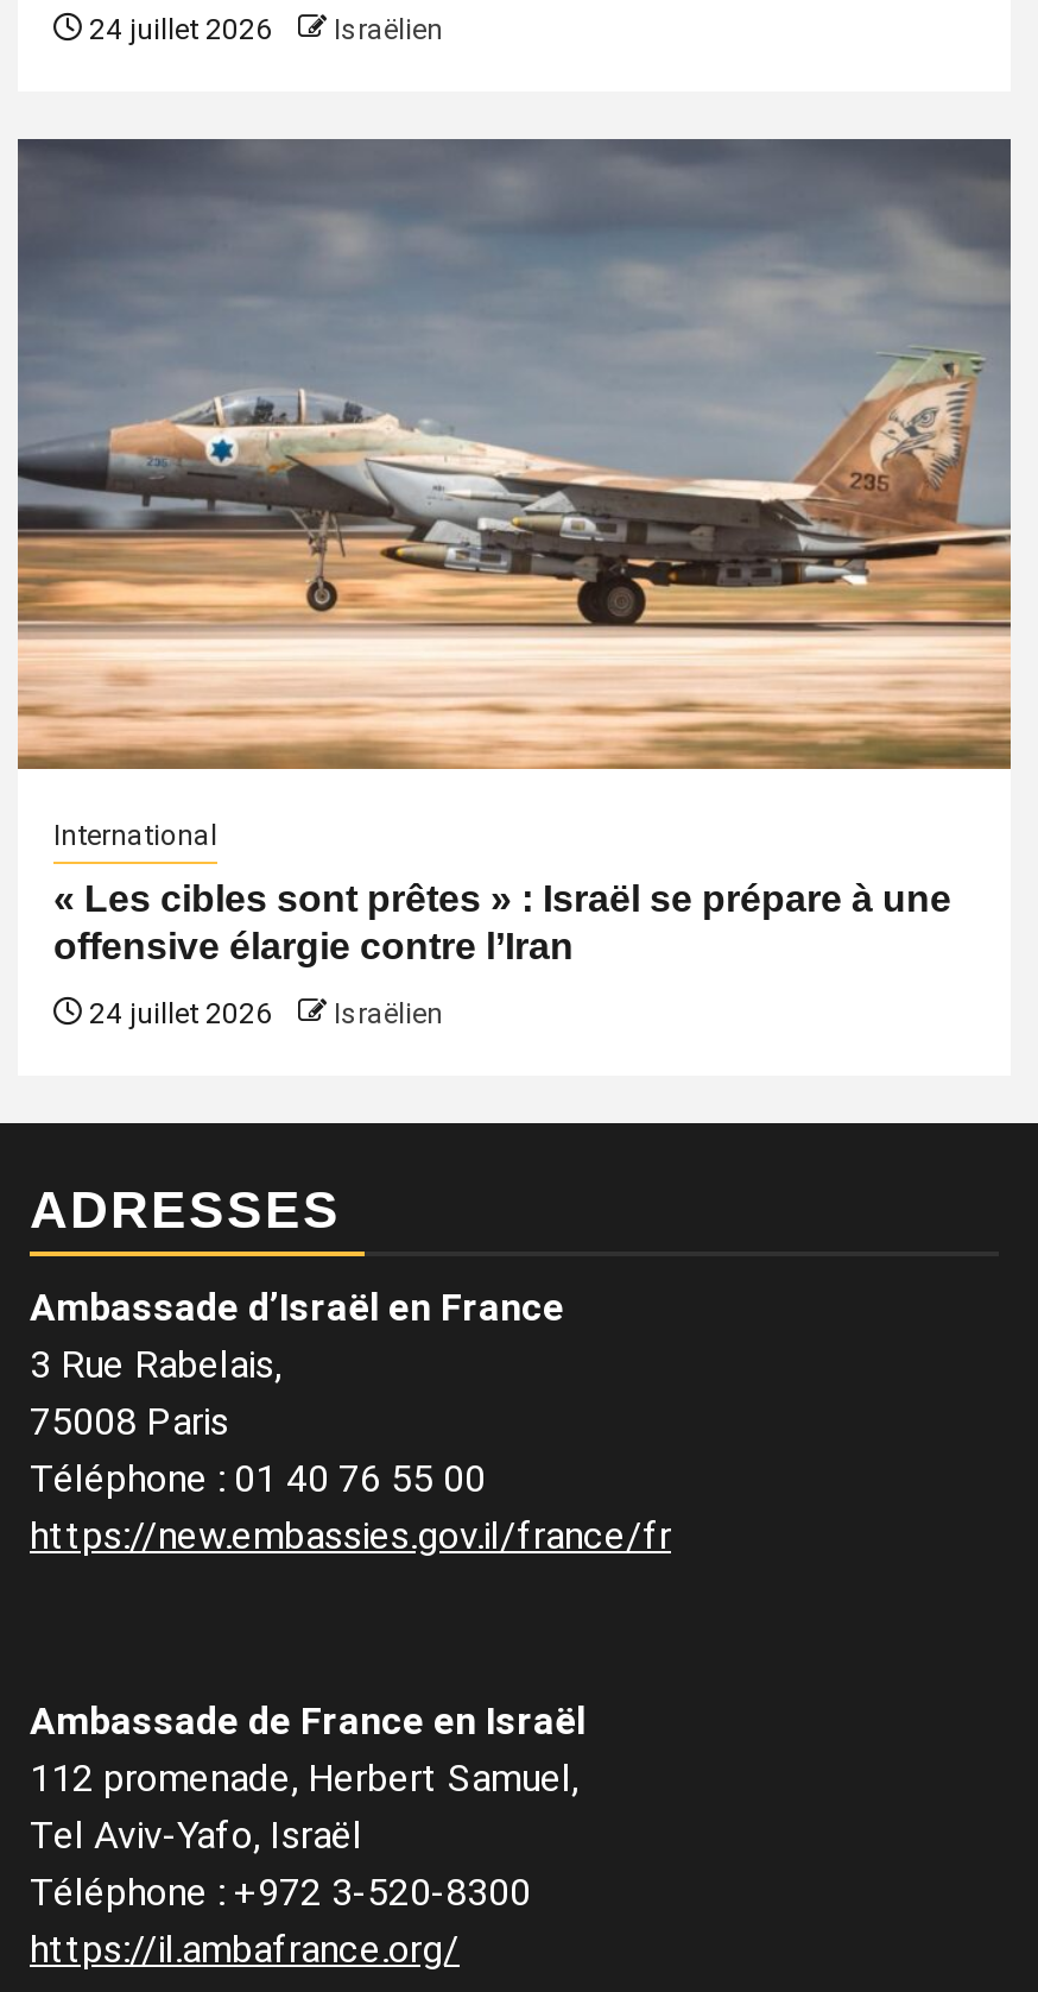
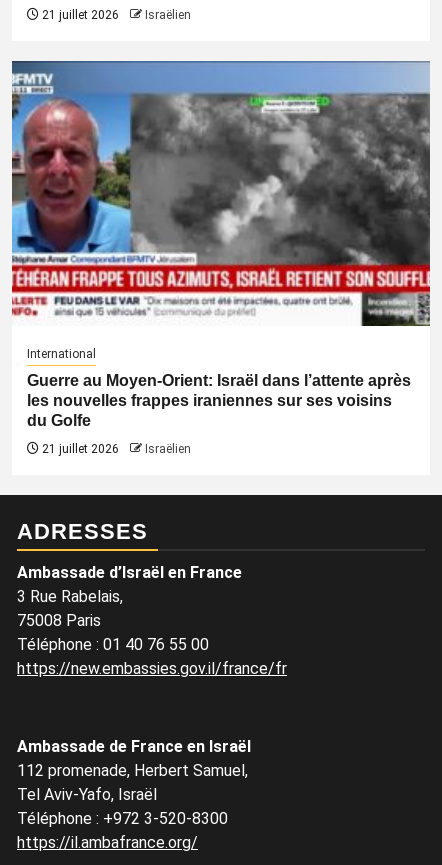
[82,13,443,46] 24 juillet 2026 Israëlien -> [39,8,191,22] 21 juillet 2026 Israëlien
[15,139,1013,771] [image] -> [11,61,431,327] [image]
[53,878,951,966] « Les cibles sont prêtes » : Israël se prépare à une | offensive élargie contre l’Iran -> [27,372,411,429] Guerre au Moyen-Orient: Israël dans l’attente après | les nouvelles frappes iraniennes sur ses voisins | du Golfe
[82,997,443,1030] 24 juillet 2026 Israëlien -> [39,442,191,456] 21 juillet 2026 Israëlien

